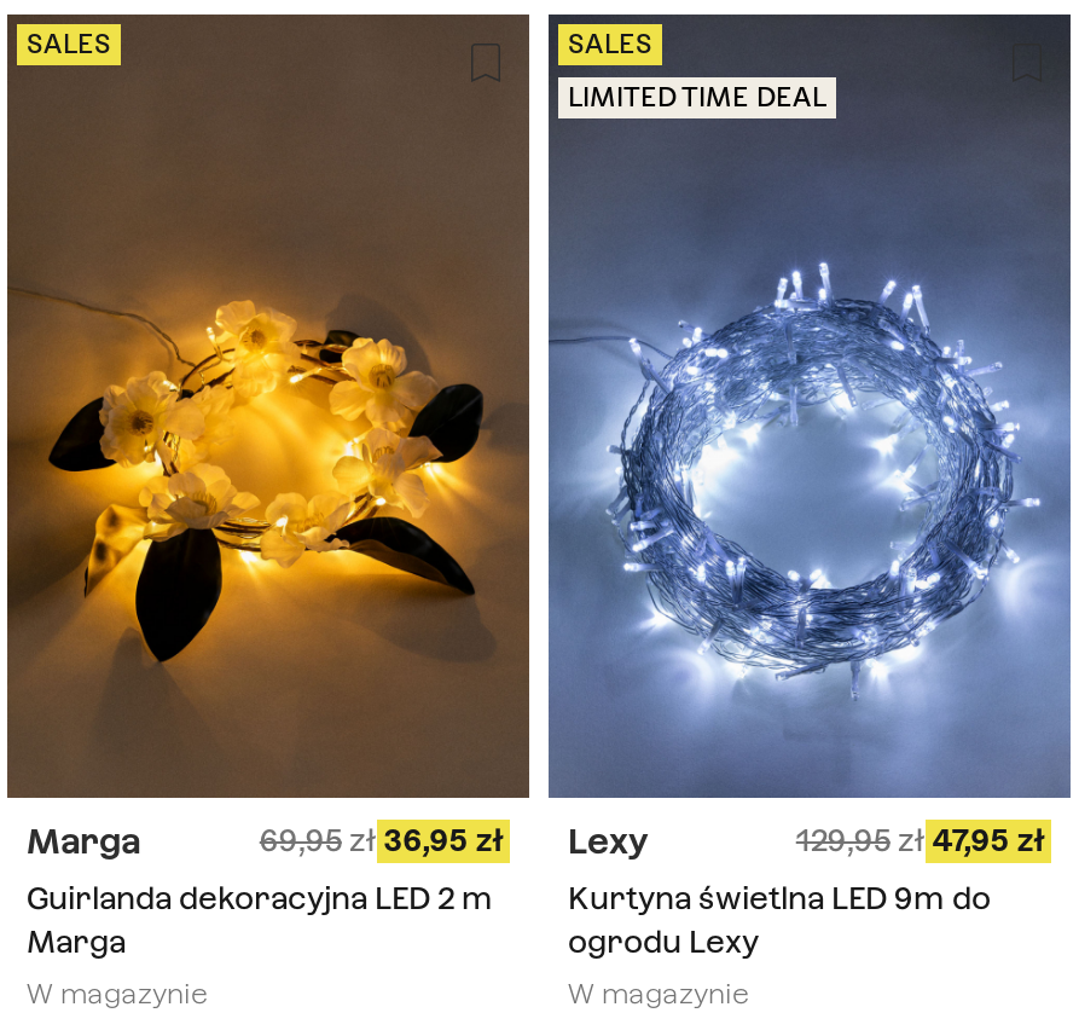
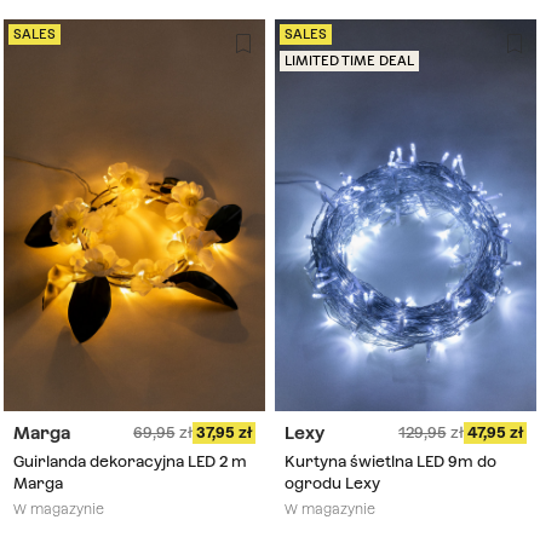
[260,822,468,859] 69,95 36,95 -> [134,423,235,442] 69,95 37,95

